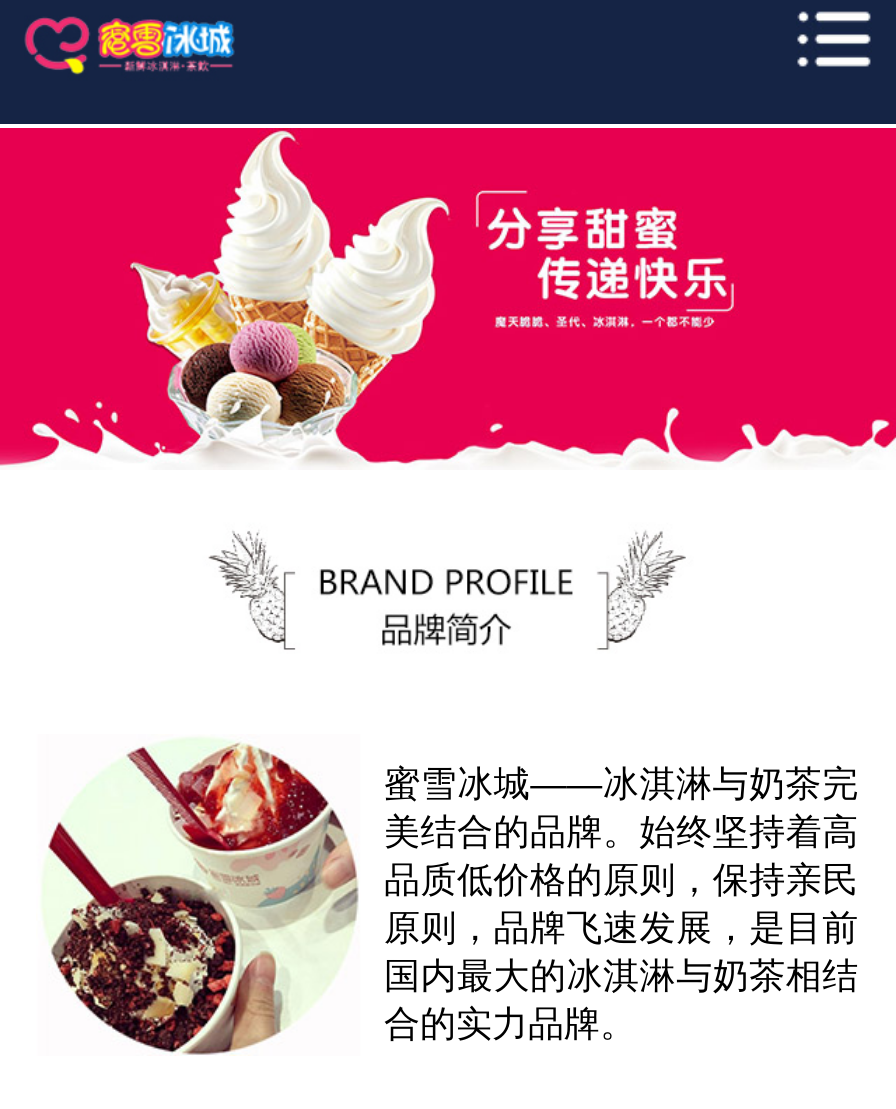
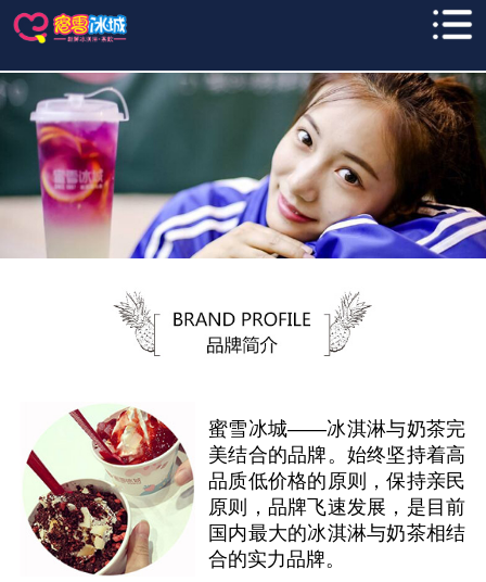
[6,126,890,470] [image] -> [3,72,483,260] [image]

